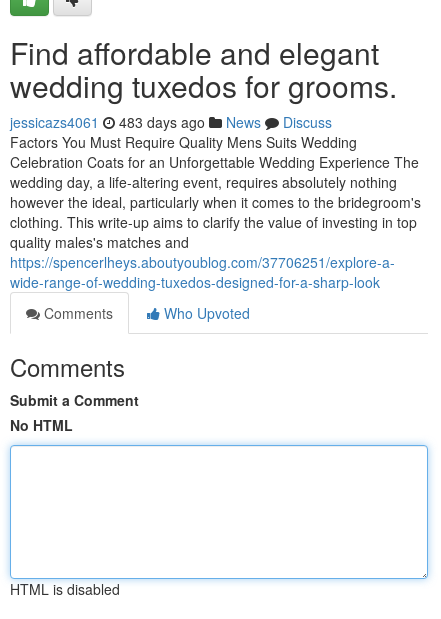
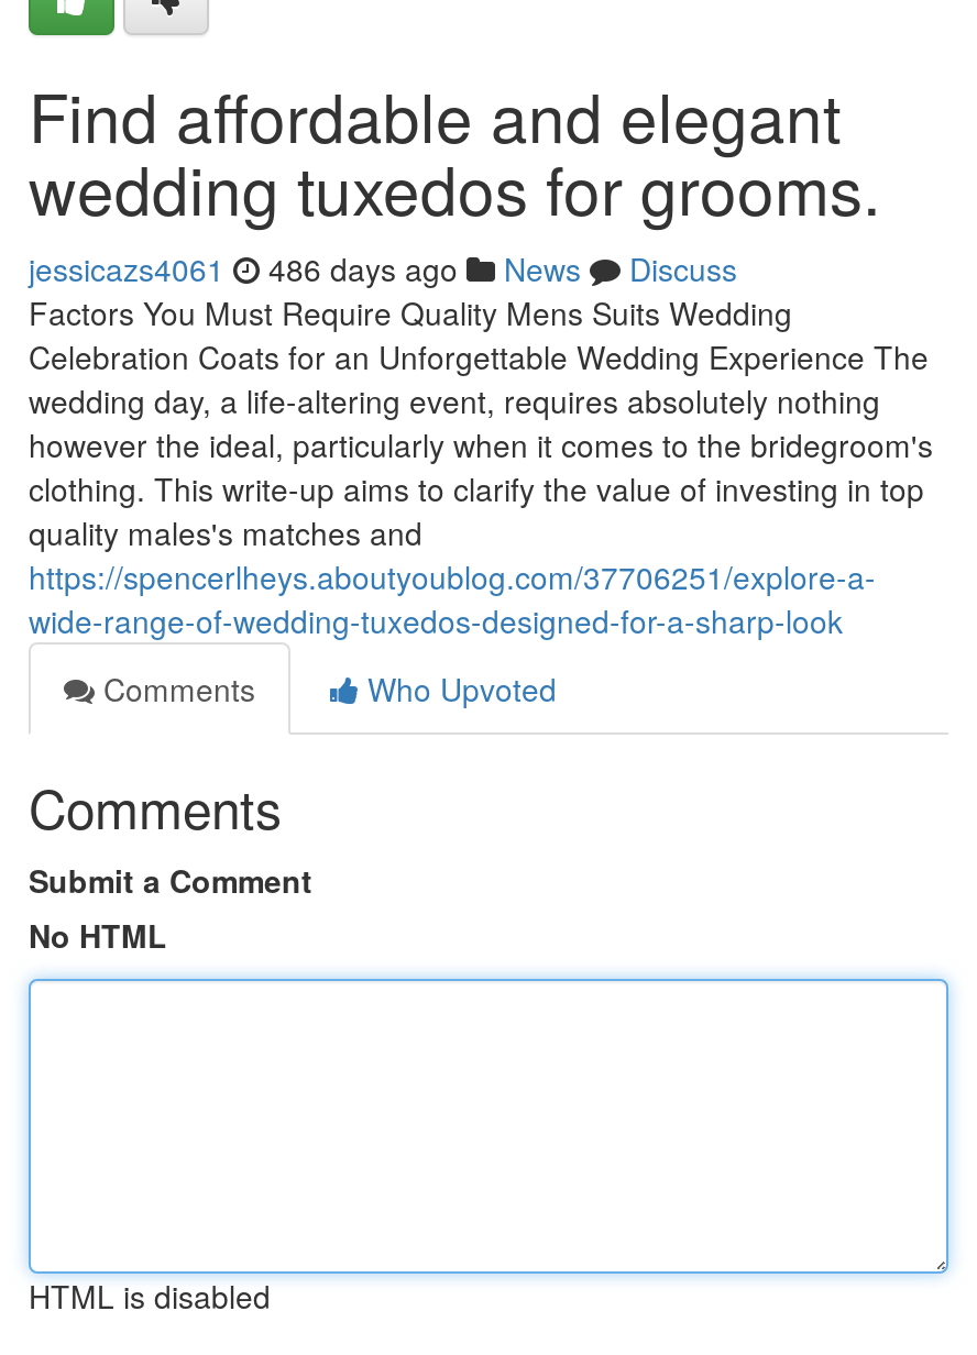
[10,112,332,132] jessicazs4061 483 days ago News Discuss -> [29,246,737,290] jessicazs4061 486 days ago News Discuss

